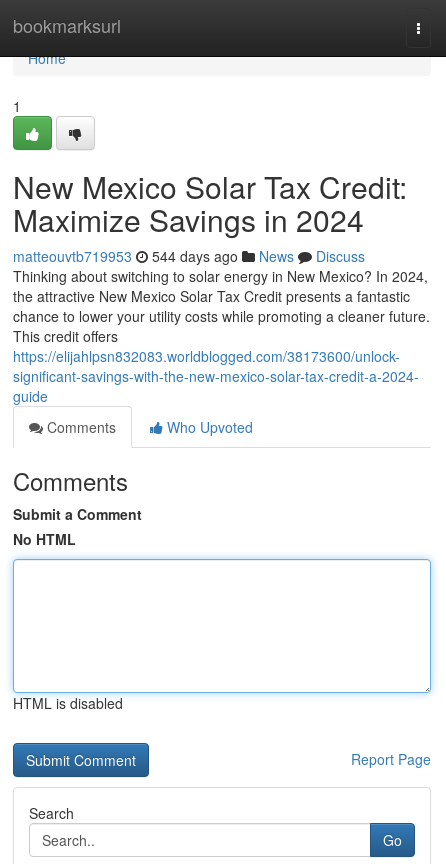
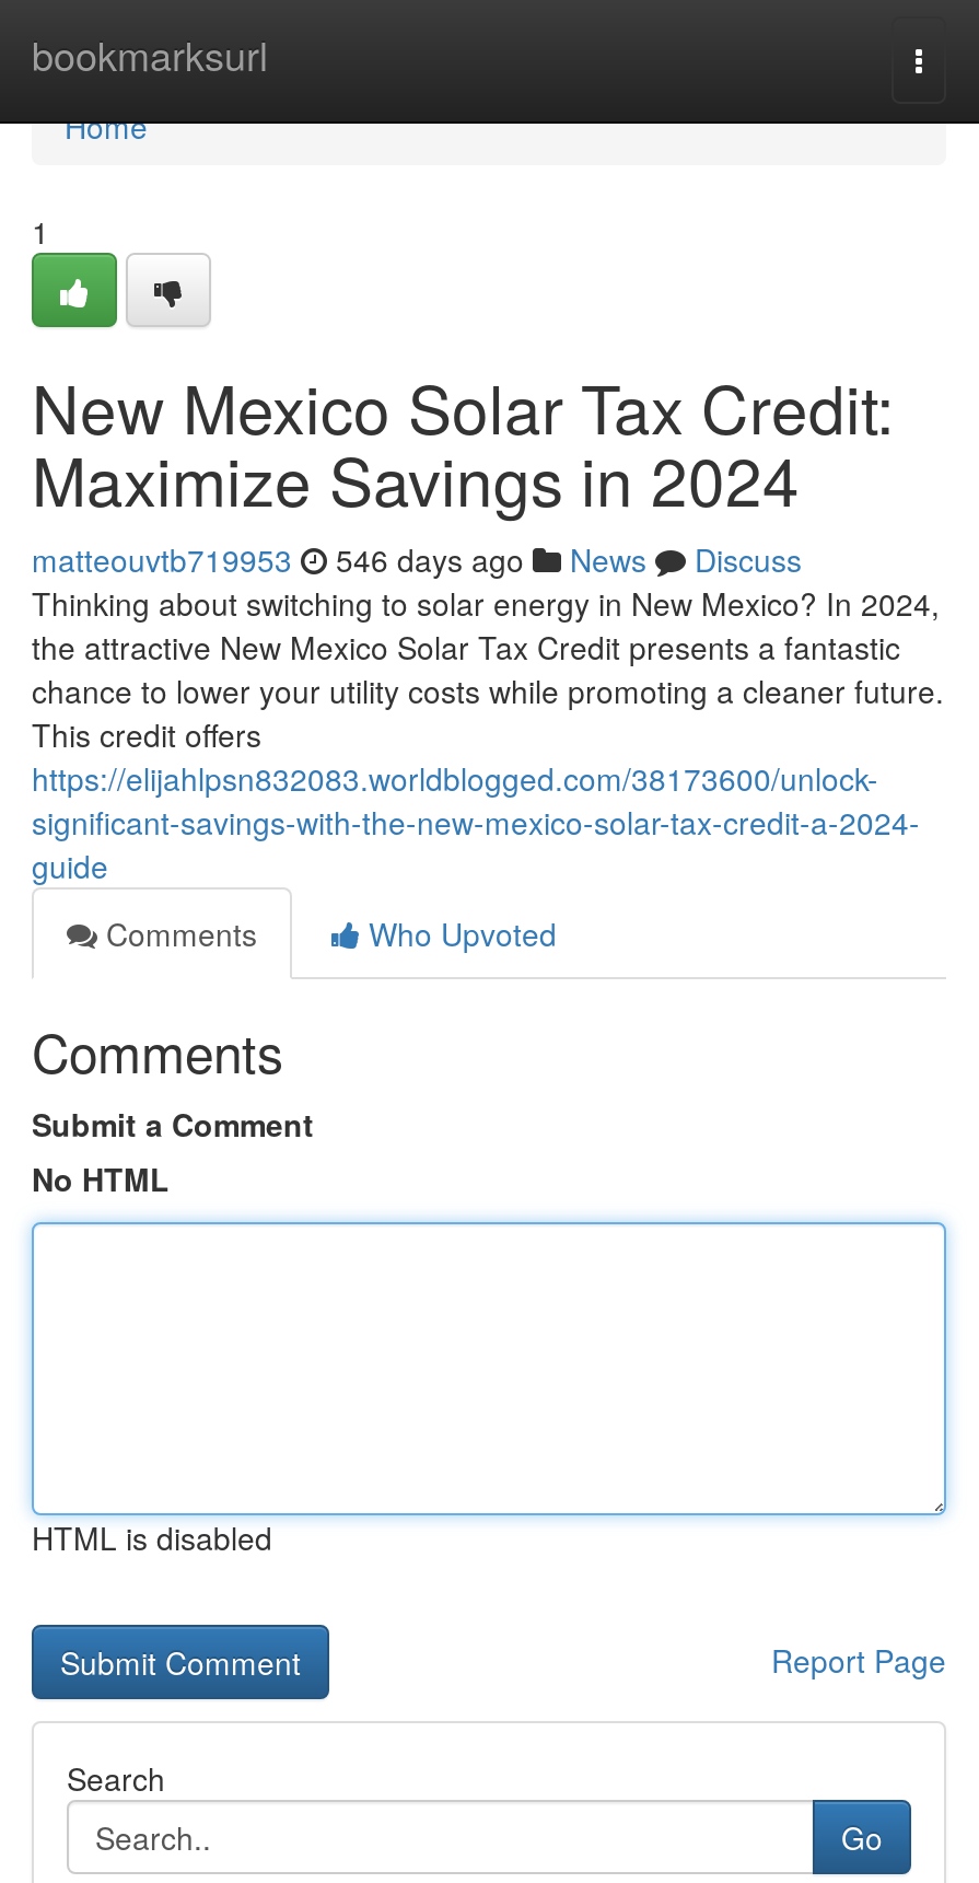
[13,246,365,266] matteouvtb719953 544 days ago News Discuss -> [32,537,802,581] matteouvtb719953 546 days ago News Discuss

